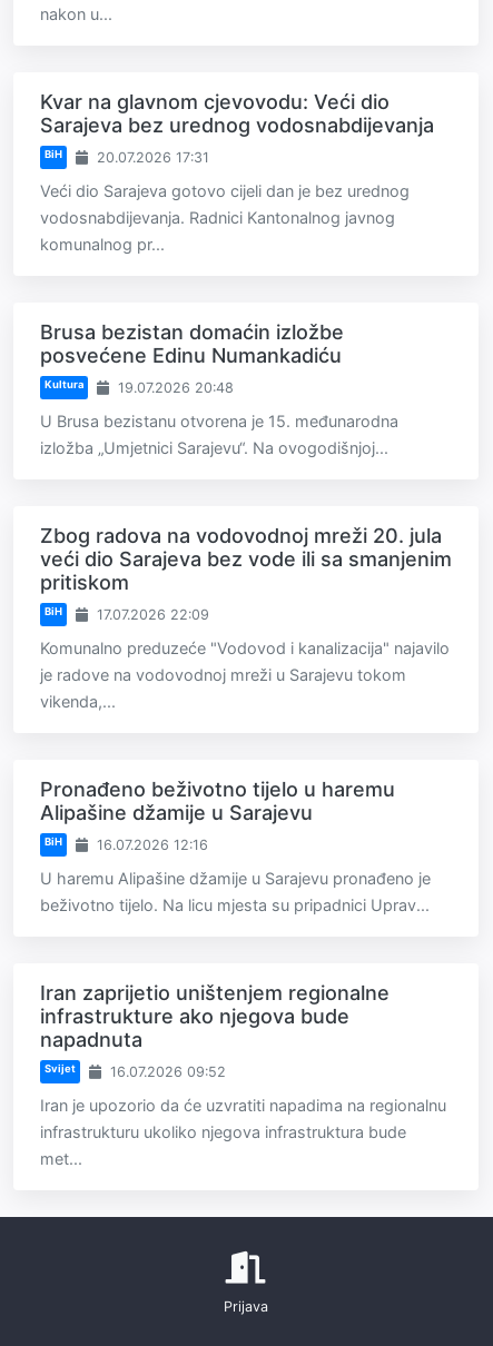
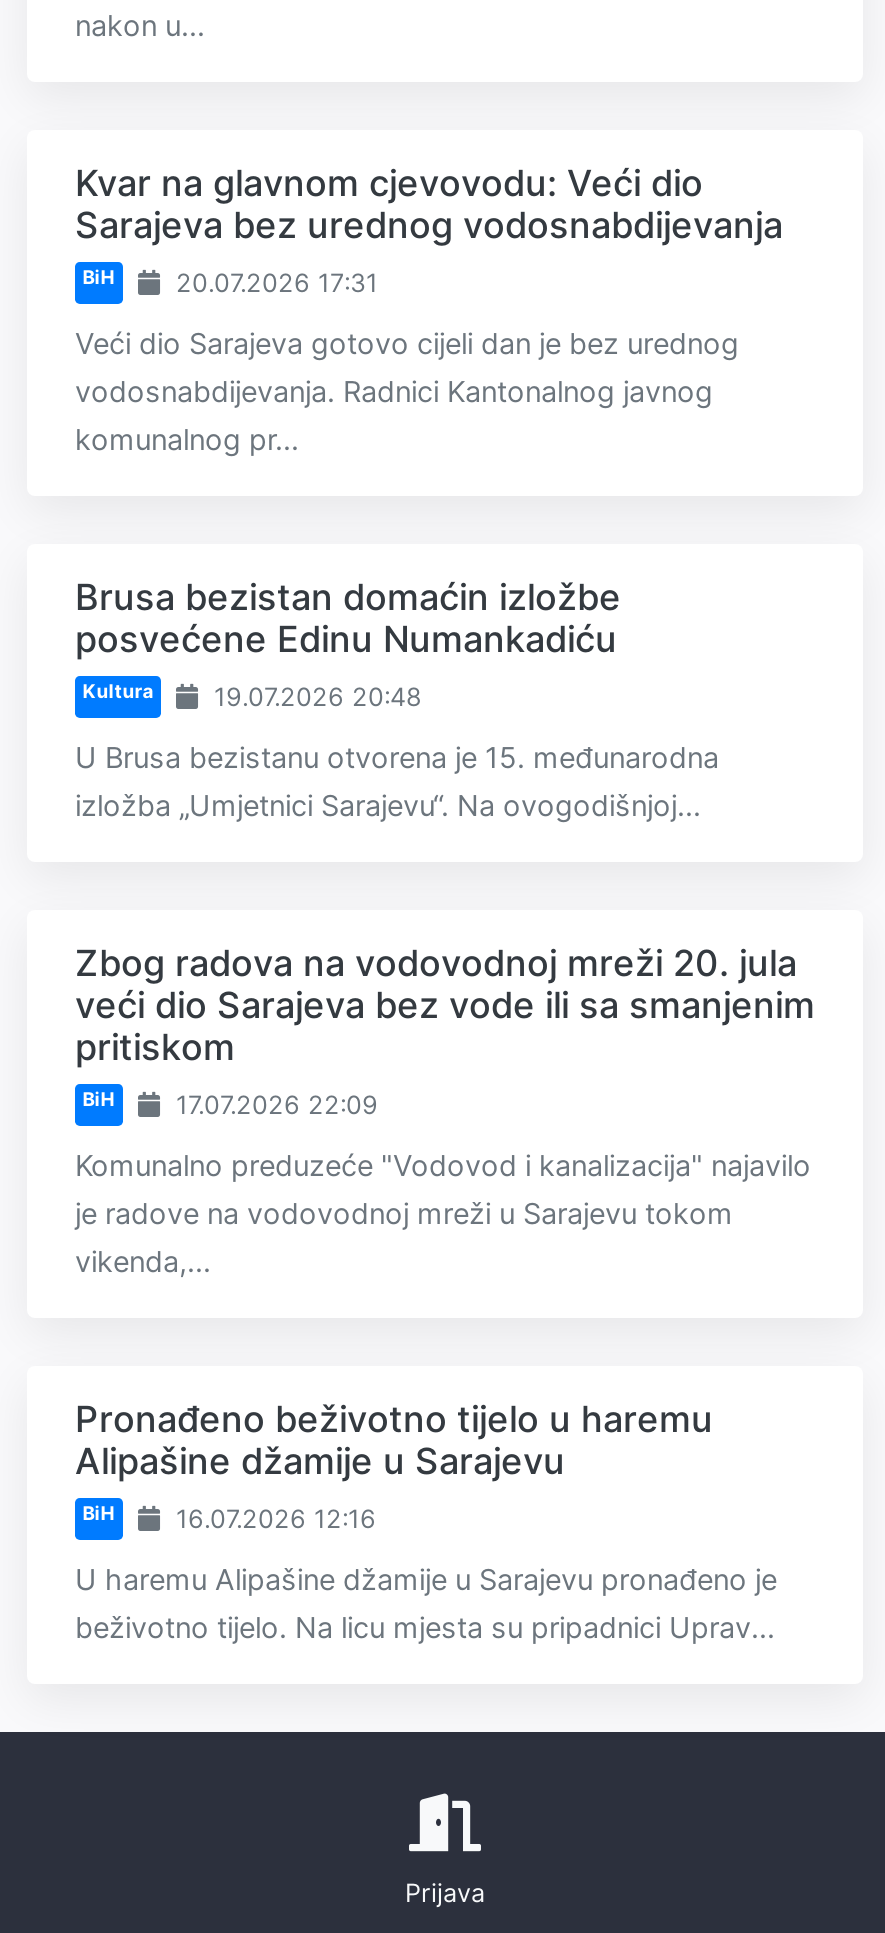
[40,981,446,1168] Iran zaprijetio uništenjem regionalne | infrastrukture ako njegova bude | napadnuta | Svijet | 16.07.2026 09:52 | Iran je upozorio da će uzvratiti napadima na regionalnu | infrastrukturu ukoliko njegova infrastruktura bude | met... -> none

